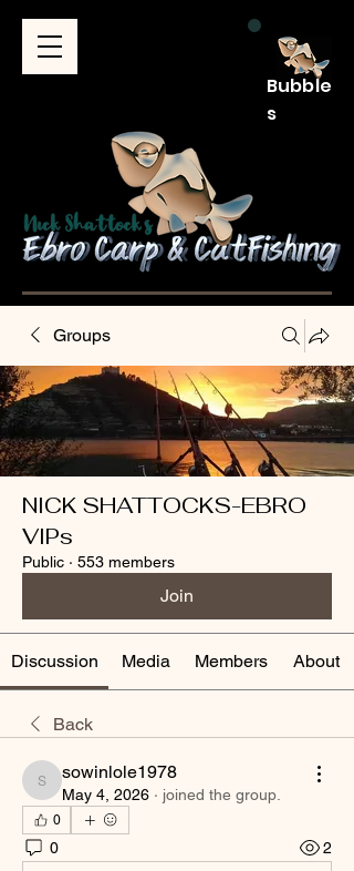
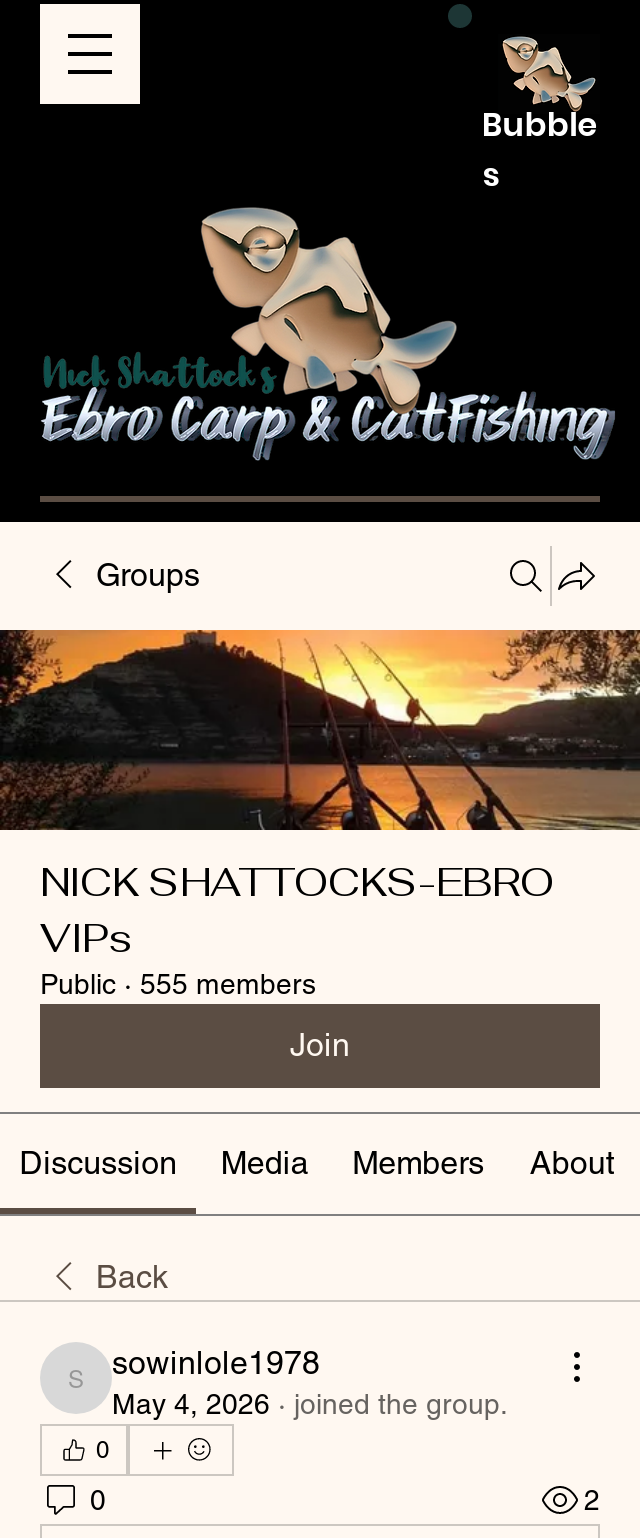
[22,553,175,571] Public · 553 members -> [40,968,316,1000] Public · 555 members

